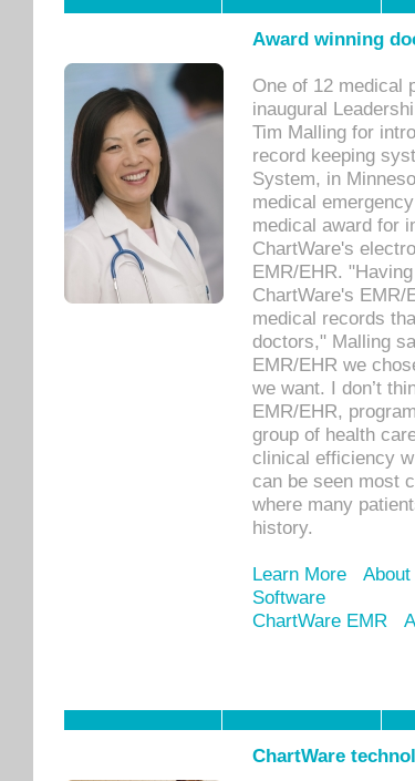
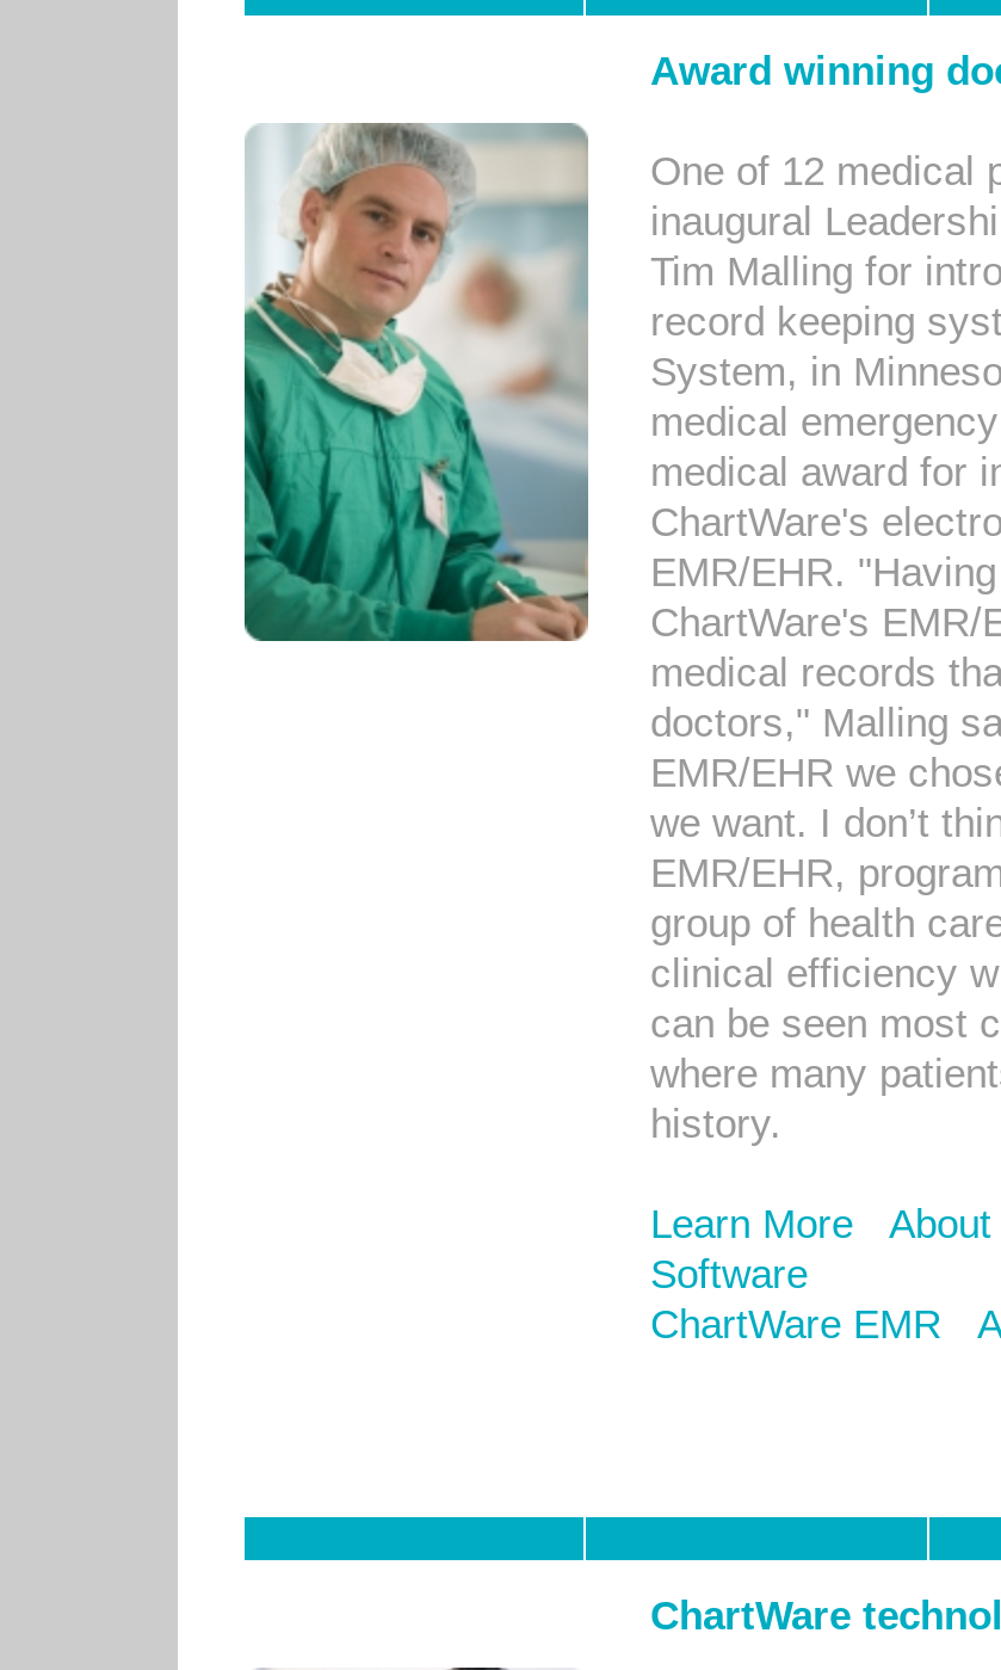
[64,63,225,304] [image] -> [242,123,588,643] [image]

